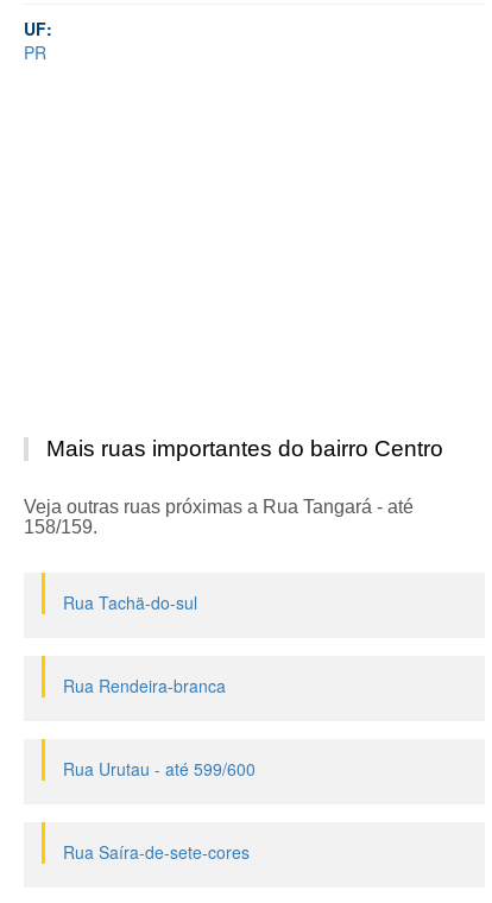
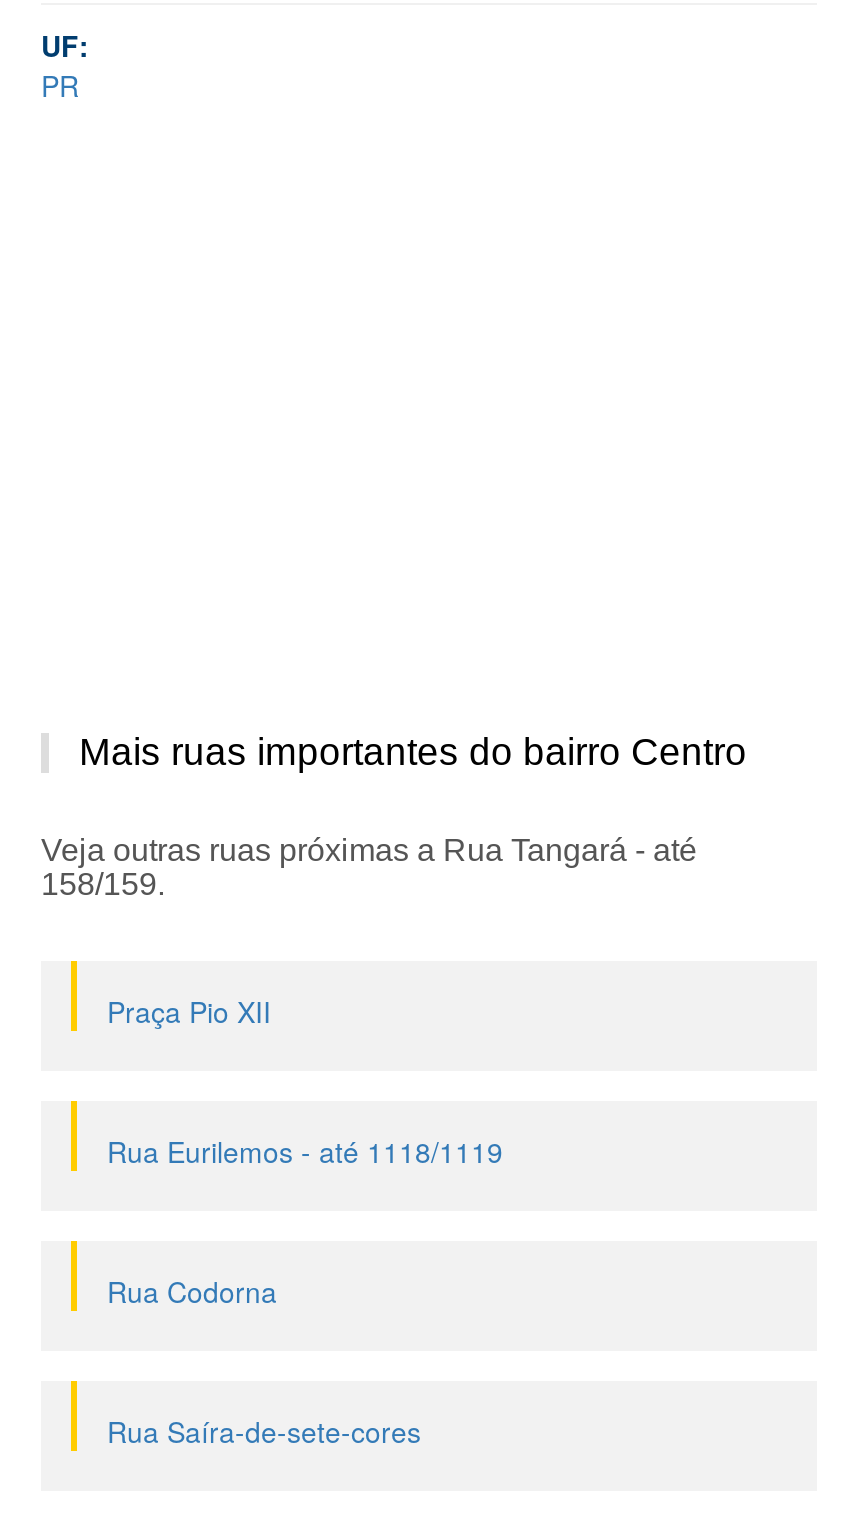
[63,591,197,614] Rua Tachä-do-sul -> [107,991,271,1031] Praça Pio XII
[63,674,226,697] Rua Rendeira-branca -> [107,1131,503,1171] Rua Eurilemos - até 1118/1119
[63,757,256,781] Rua Urutau - até 599/600 -> [107,1271,277,1311] Rua Codorna

